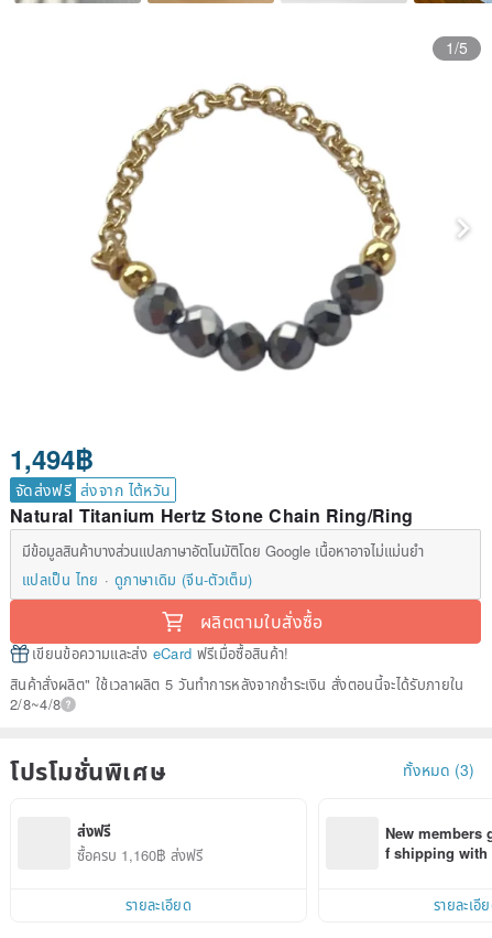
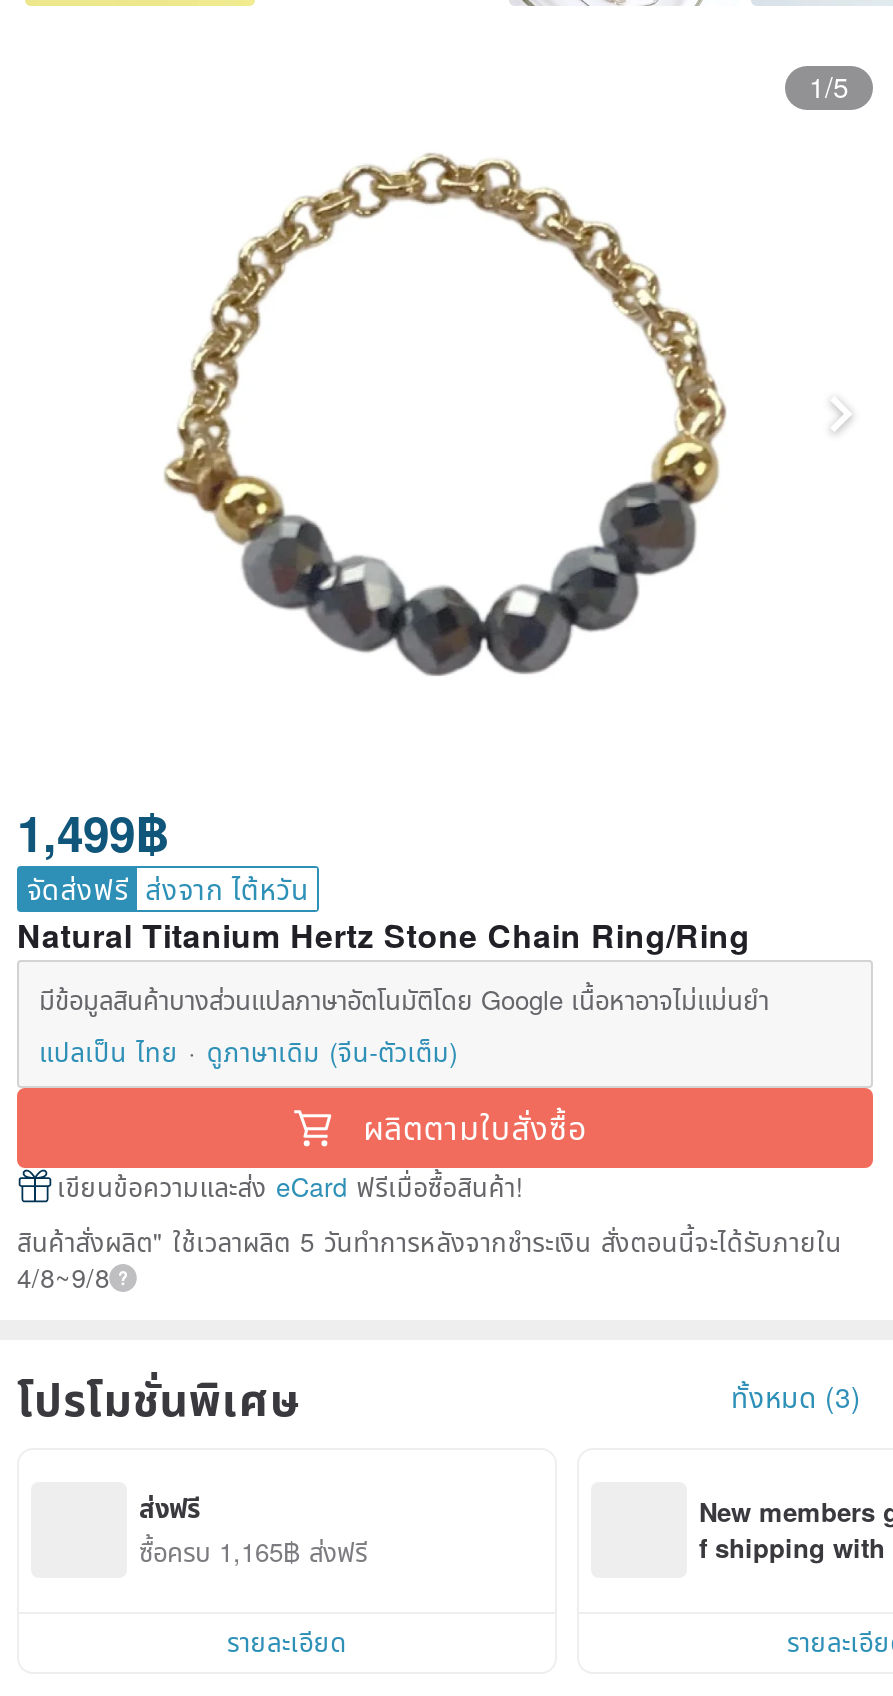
[10,440,94,478] 1,494฿ -> [17,799,169,867] 1,499฿
[10,694,61,715] 2/8~4/8 -> [17,1259,110,1297] 4/8~9/8
[77,845,203,866] ซื้อครบ 1,160฿ ส่งฟรี -> [139,1533,367,1571] ซื้อครบ 1,165฿ ส่งฟรี

